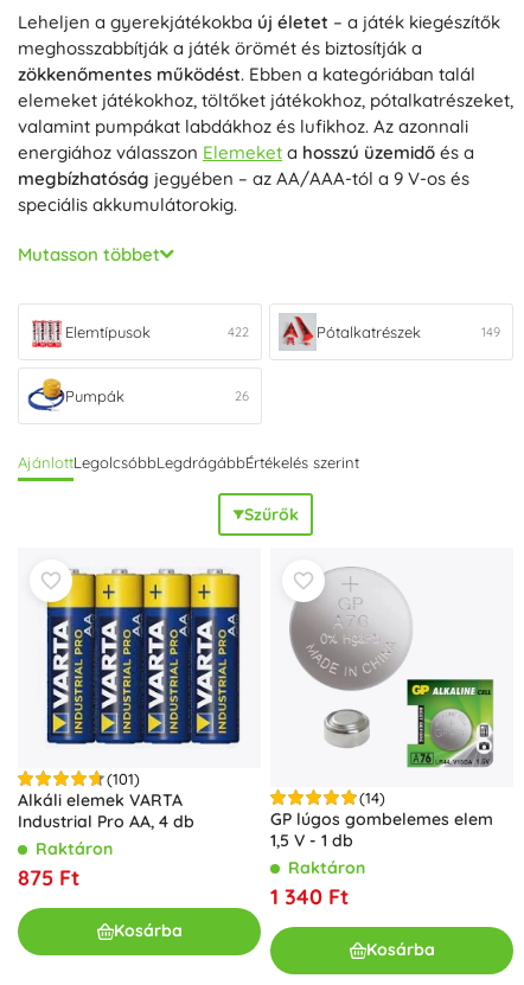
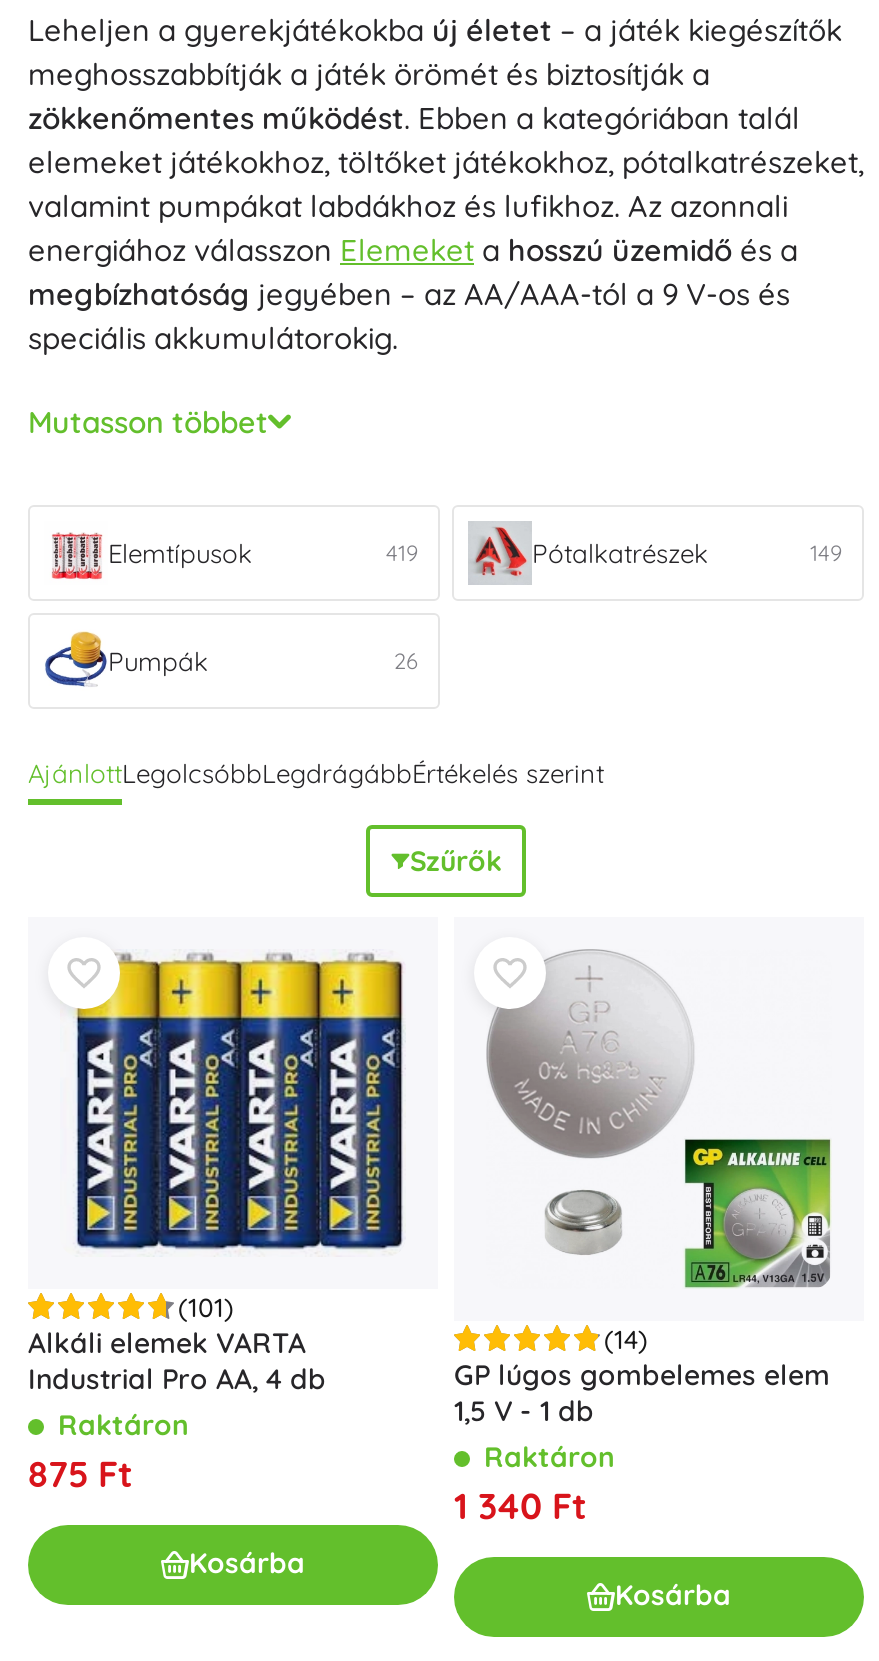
[228,324,249,340] 422 -> [386,539,418,567] 419

